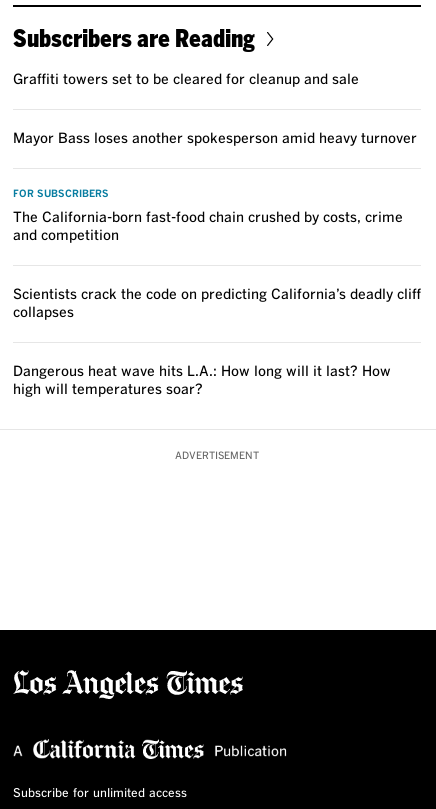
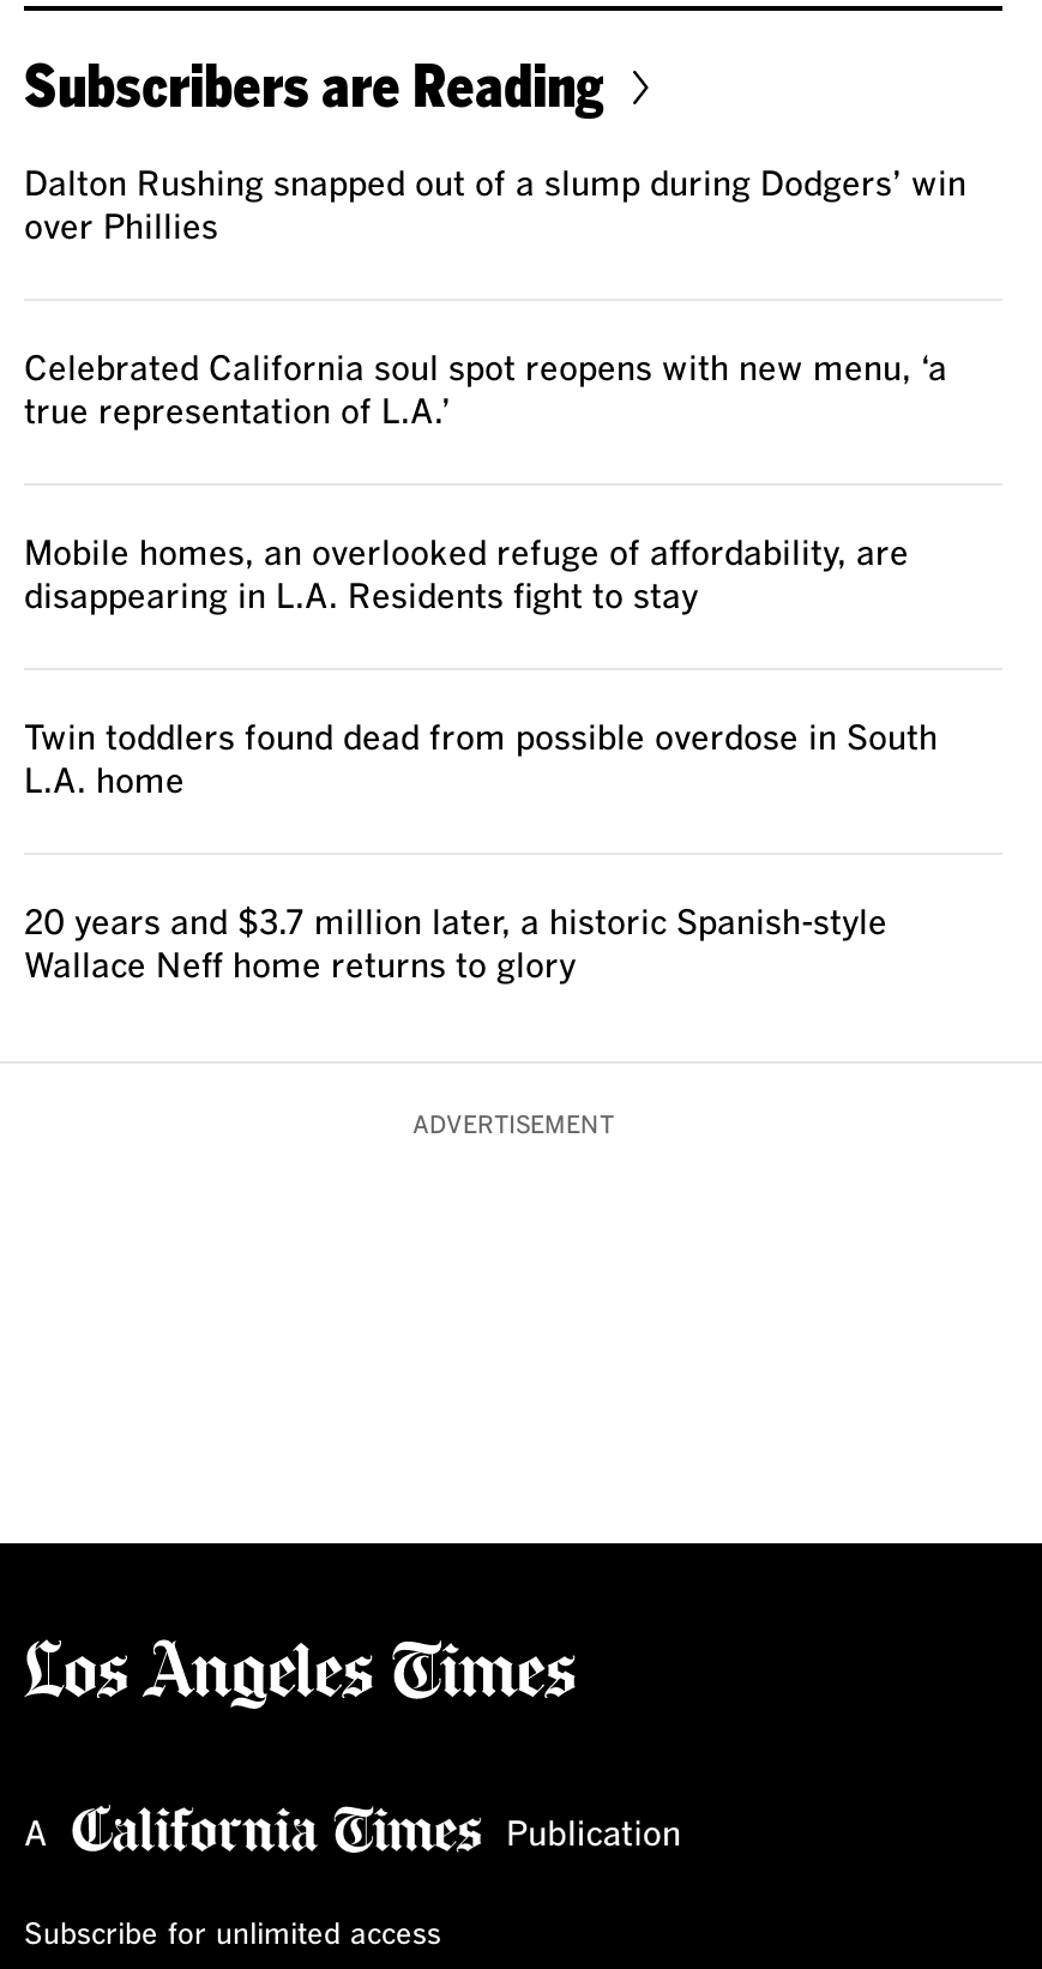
[13,73,359,87] Graffiti towers set to be cleared for cleanup and sale -> [24,169,966,246] Dalton Rushing snapped out of a slump during Dodgers’ win | over Phillies
[13,132,417,146] Mayor Bass loses another spokesperson amid heavy turnover -> [24,354,947,430] Celebrated California soul spot reopens with new menu, ‘a | true representation of L.A.’
[13,189,403,243] FOR SUBSCRIBERS | The California-born fast-food chain crushed by costs, crime | and competition -> [24,538,909,615] Mobile homes, an overlooked refuge of affordability, are | disappearing in L.A. Residents fight to stay
[13,288,421,320] Scientists crack the code on predicting California’s deadly cliff | collapses -> [24,723,938,800] Twin toddlers found dead from possible overdose in South | L.A. home
[13,365,391,397] Dangerous heat wave hits L.A.: How long will it last? How | high will temperatures soar? -> [24,908,887,984] 20 years and $3.7 million later, a historic Spanish-style | Wallace Neff home returns to glory

